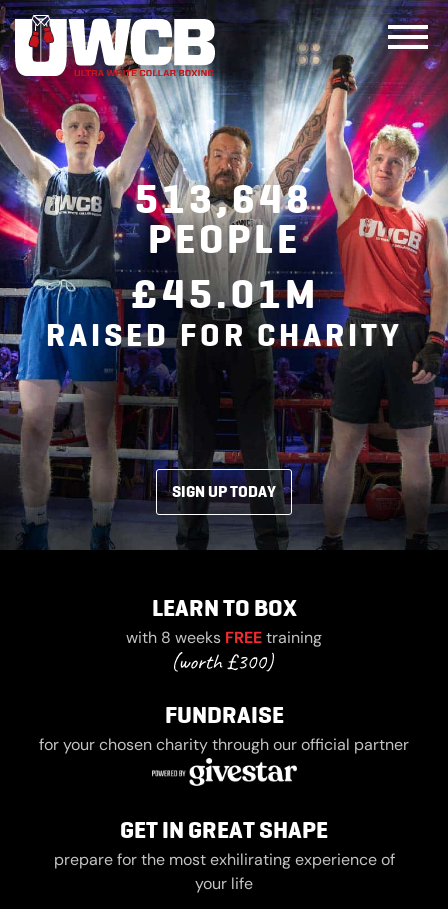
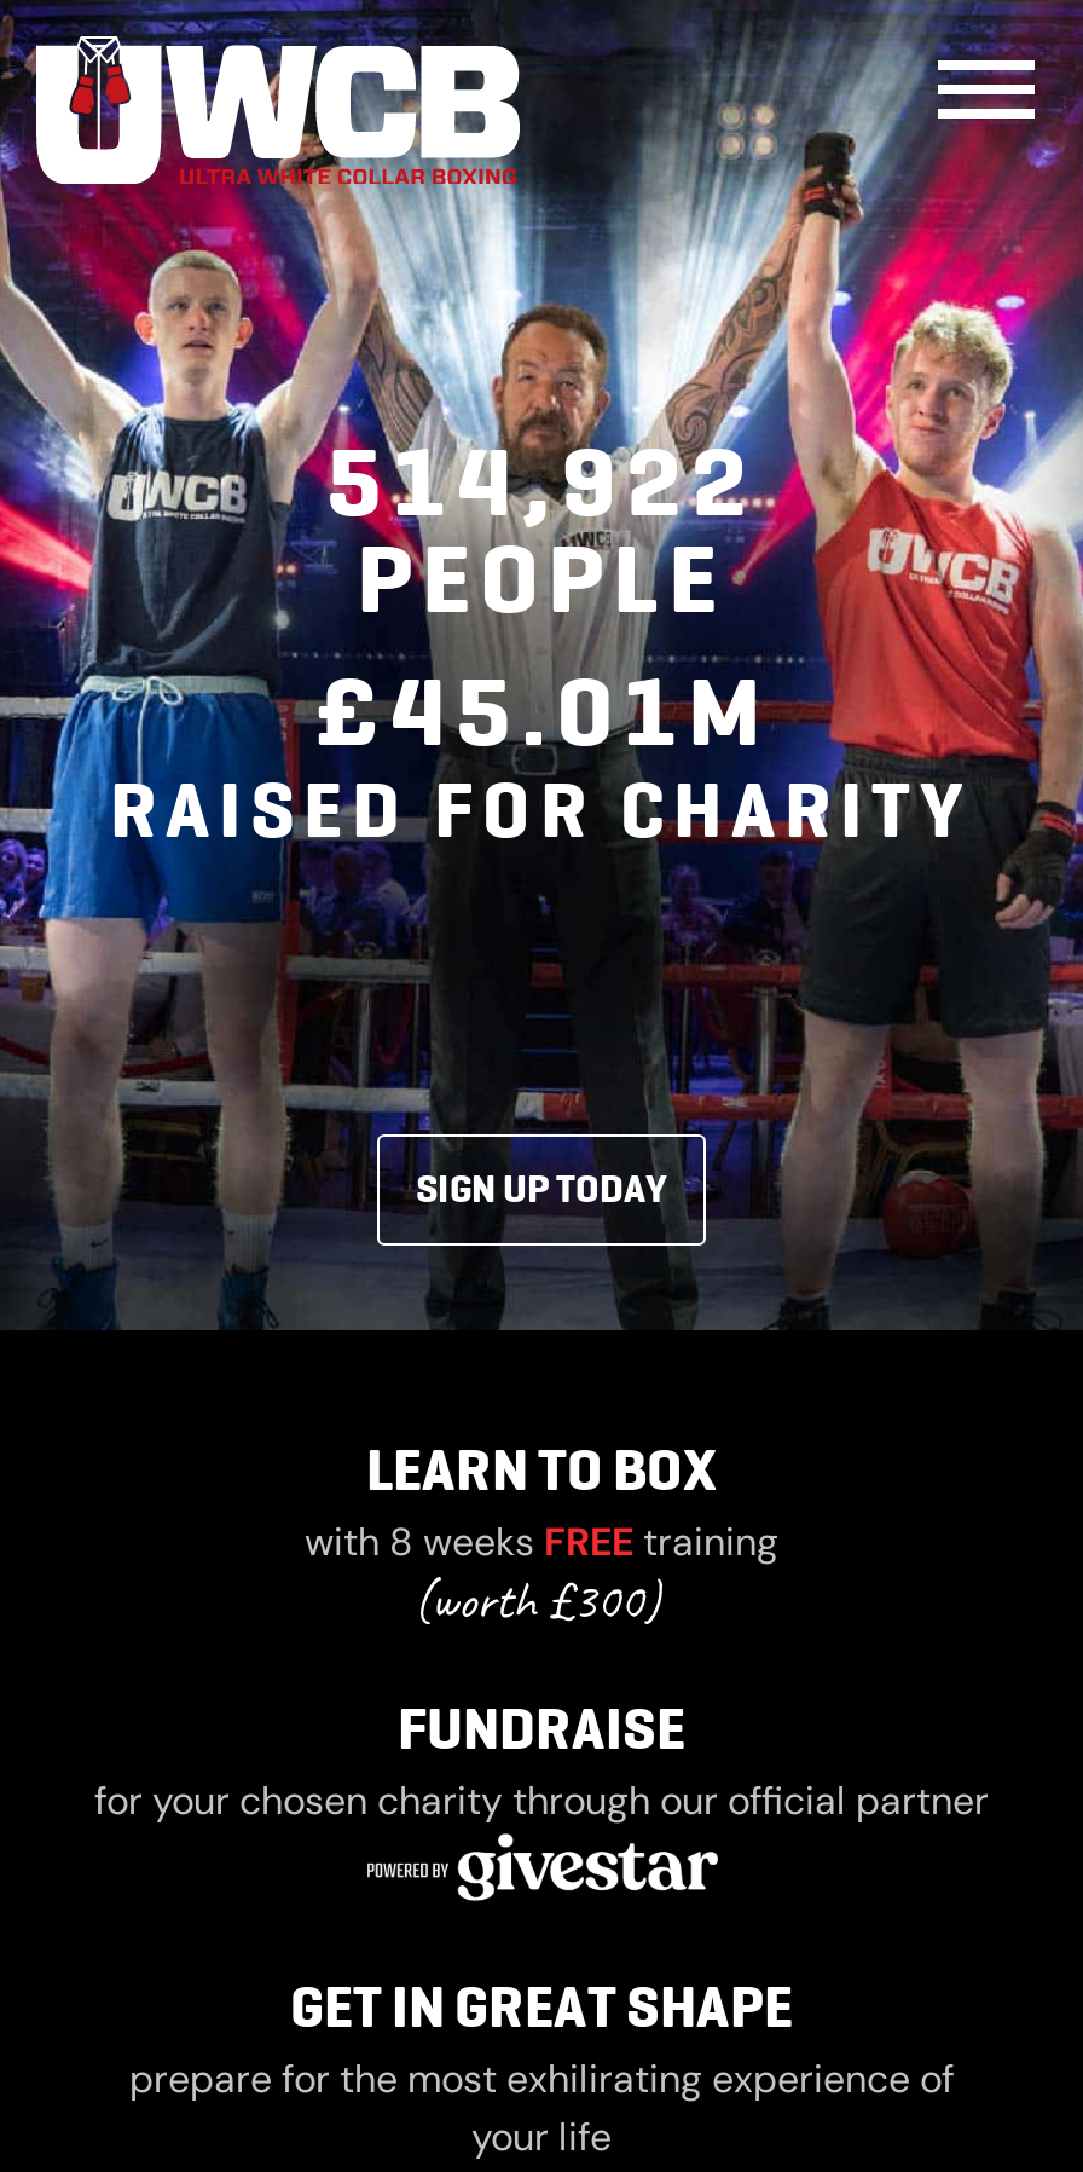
[135,177,313,222] 513,648 -> [326,428,757,537] 514,922

